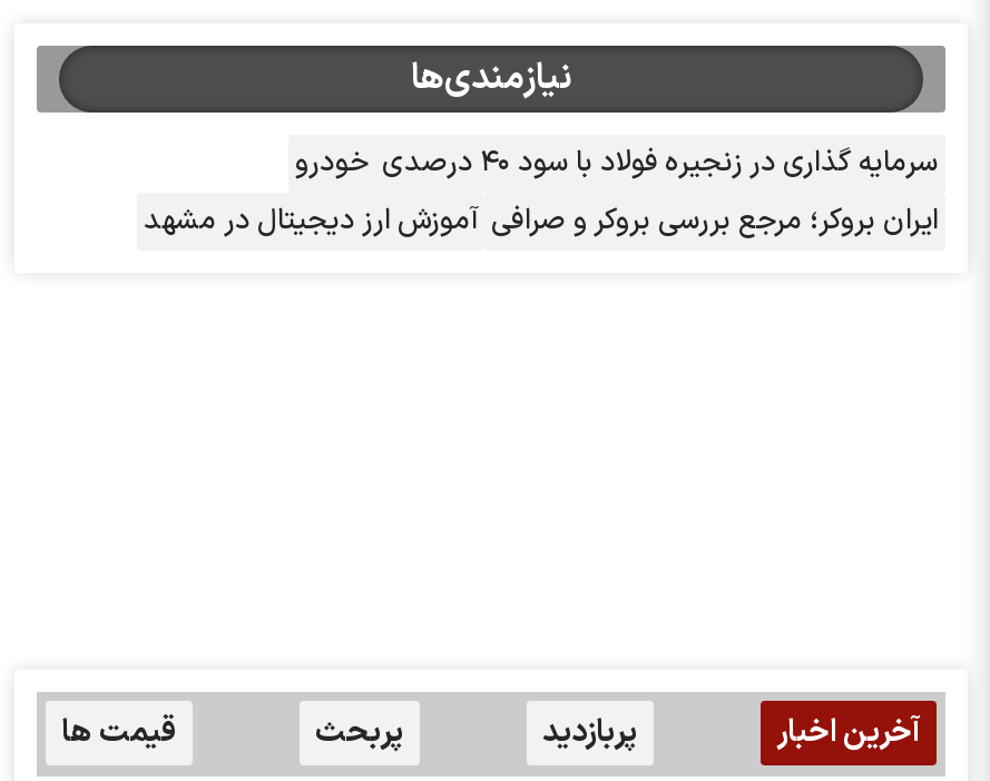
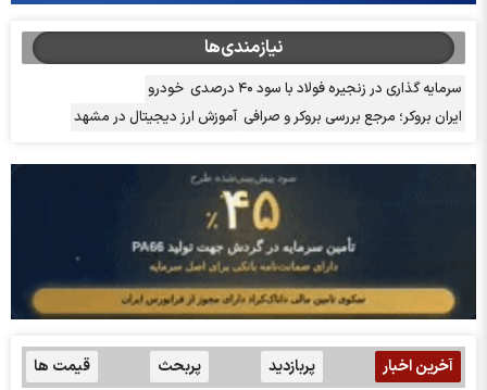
none -> [10,163,477,320] [image]

